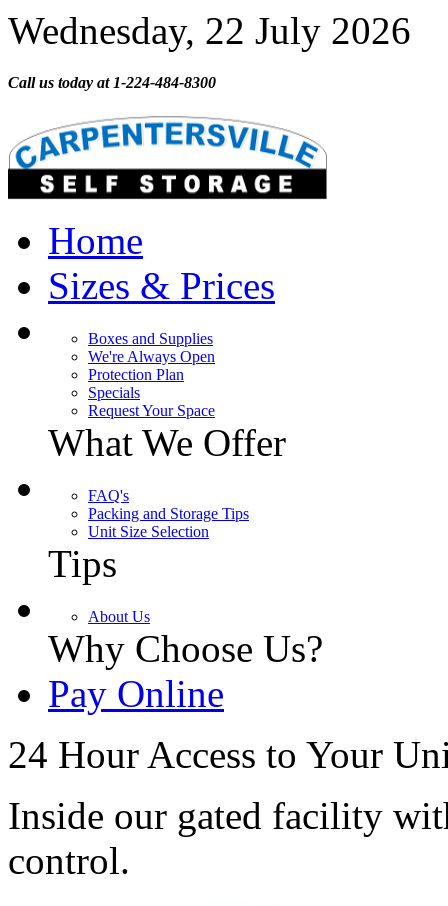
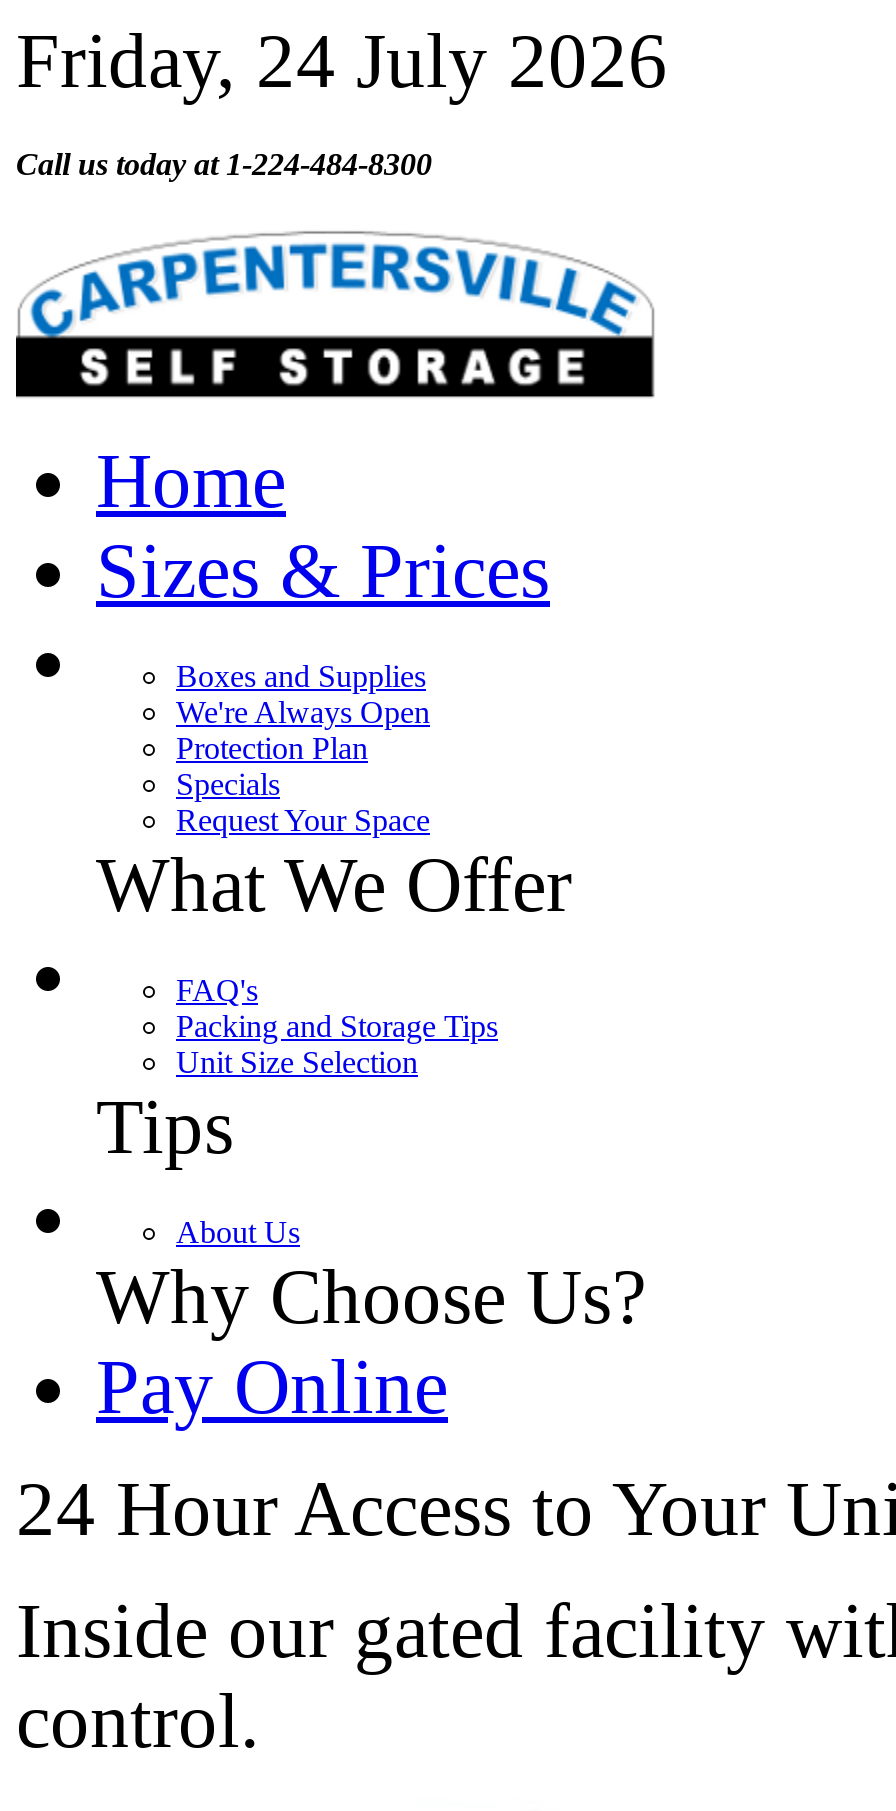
[8,9,411,52] Wednesday, 22 July 2026 -> [16,17,668,103] Friday, 24 July 2026

